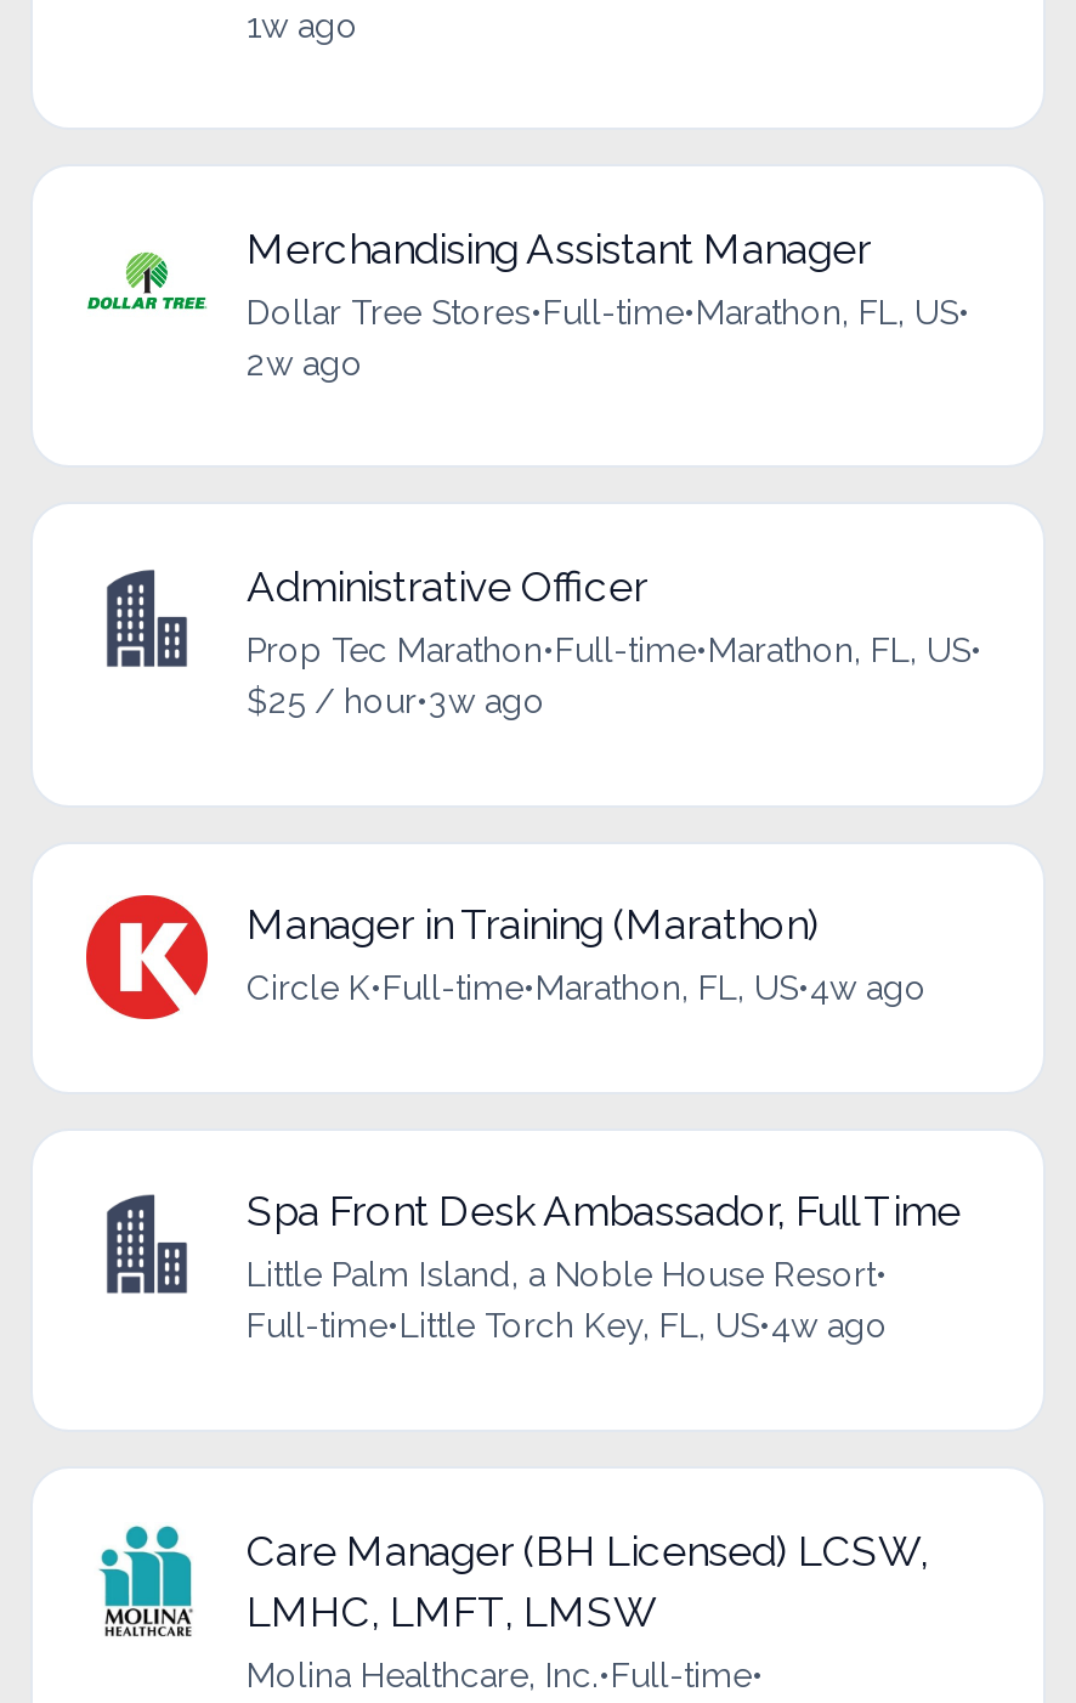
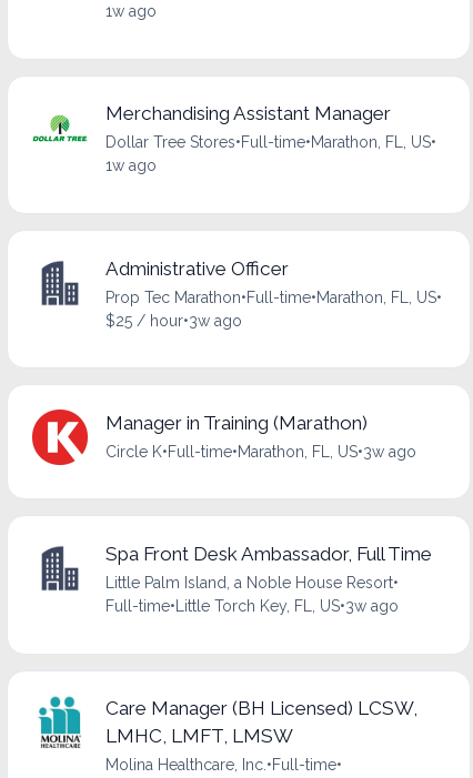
[247,344,363,382] 2w ago -> [105,157,157,175] 1w ago
[247,969,927,1008] Circle K•Full-time•Marathon, FL, US•4w ago -> [105,443,416,460] Circle K•Full-time•Marathon, FL, US•3w ago
[247,1307,888,1346] Full-time•Little Torch Key, FL, US•4w ago -> [105,597,399,615] Full-time•Little Torch Key, FL, US•3w ago

